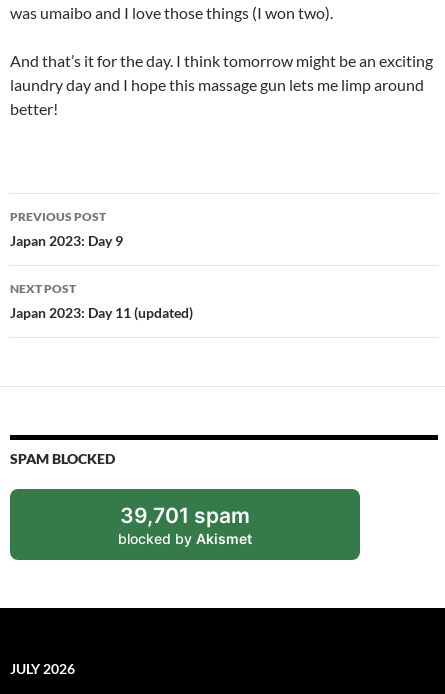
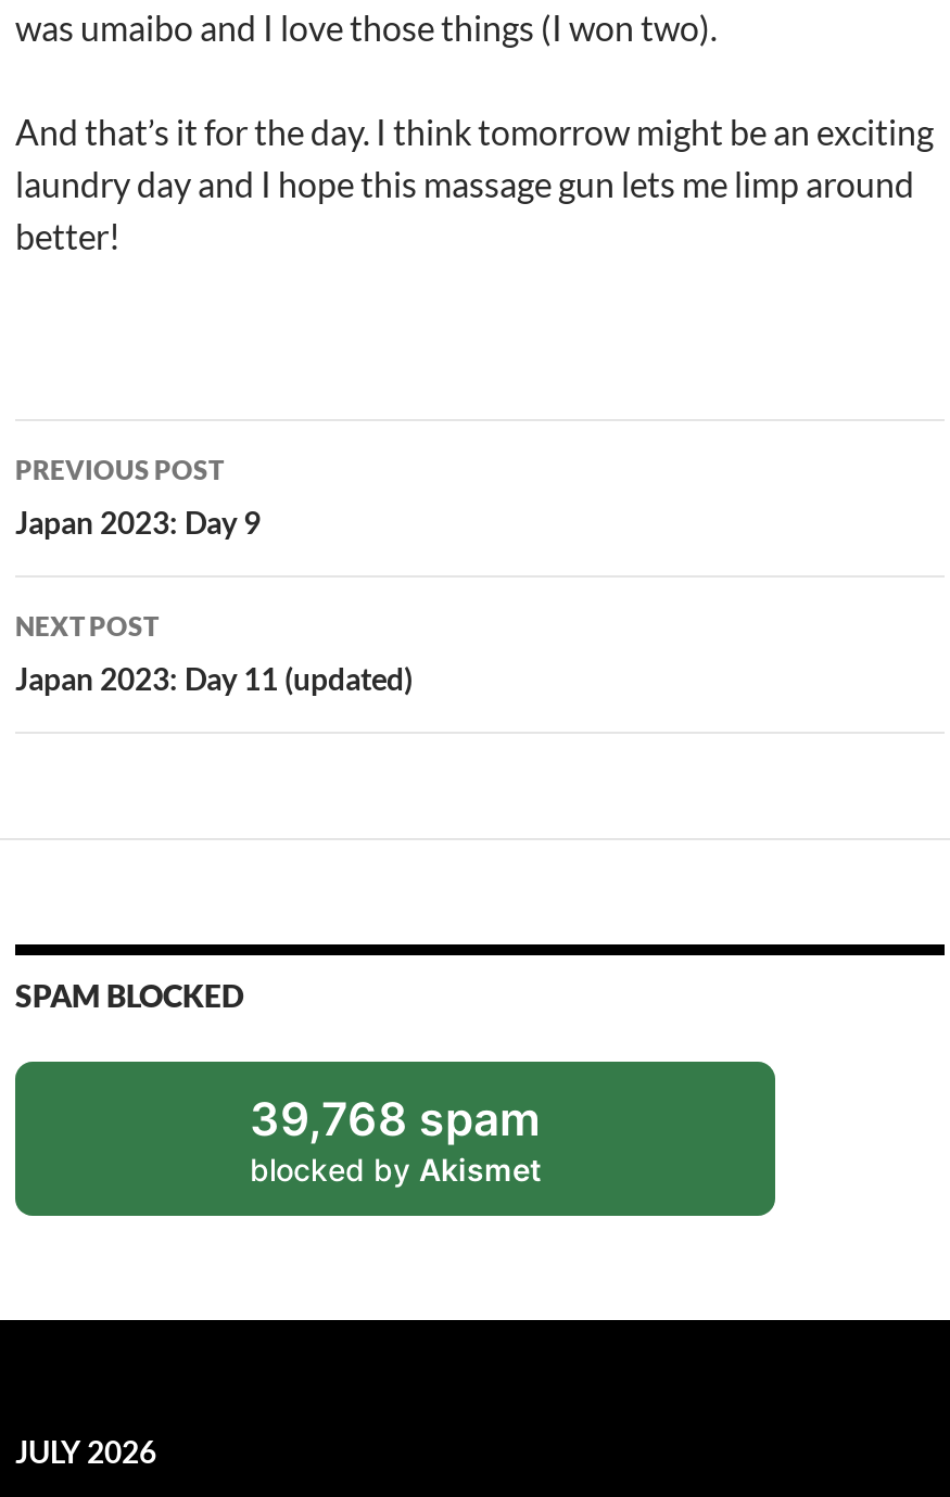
[120,503,250,528] 39,701 spam -> [250,1091,541,1146] 39,768 spam

